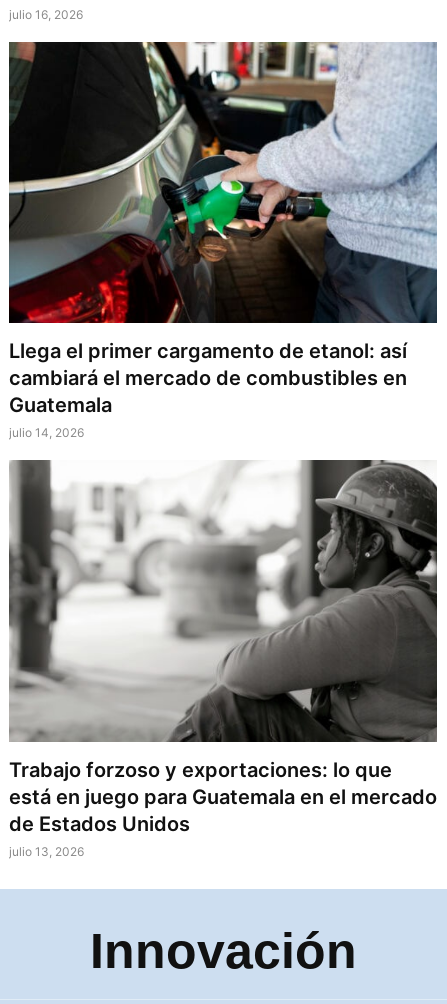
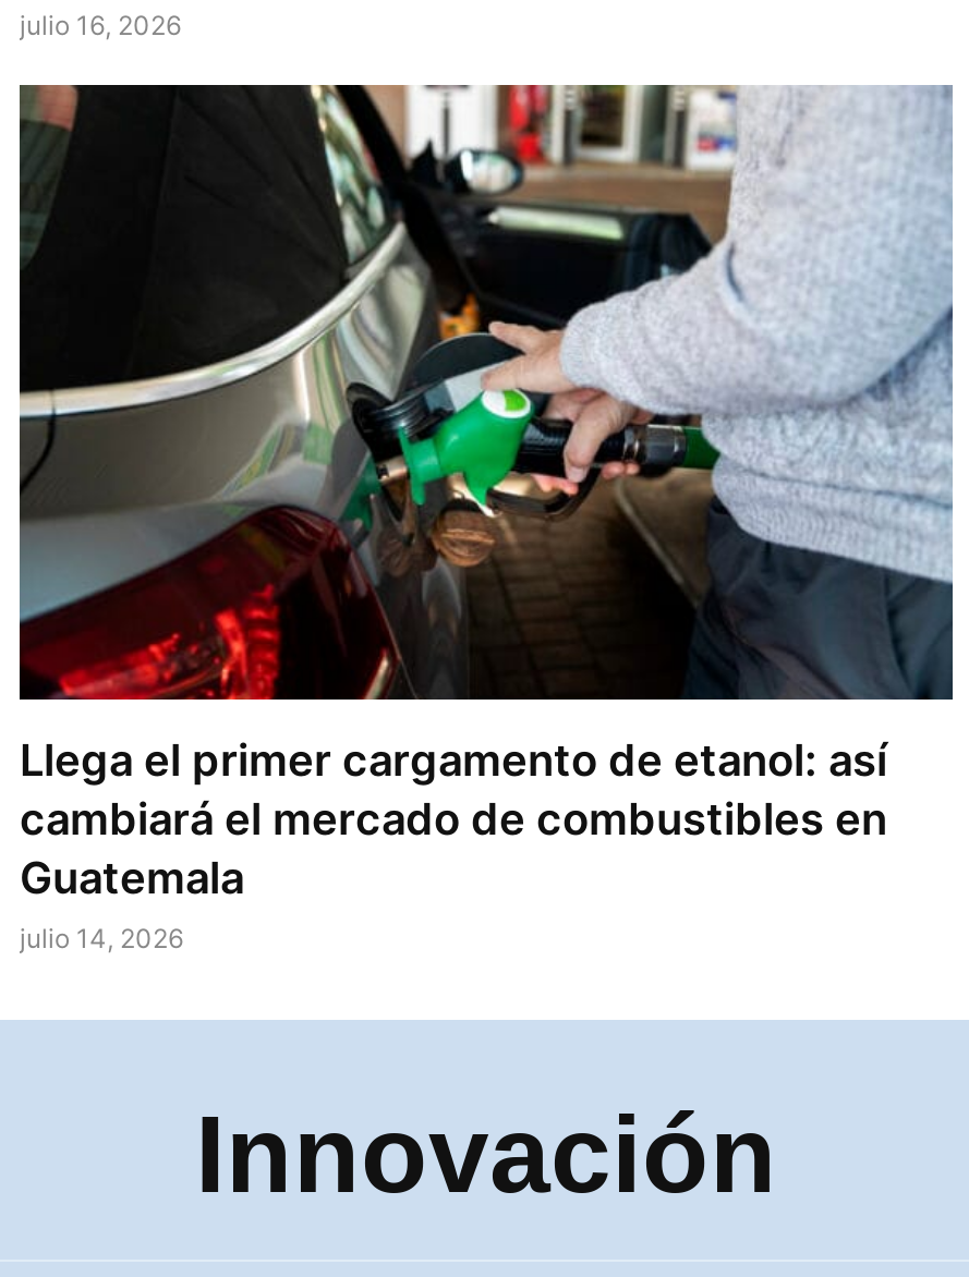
[9,459,438,859] [image] | Trabajo forzoso y exportaciones: lo que | está en juego para Guatemala en el mercado | de Estados Unidos | julio 13, 2026 -> none

